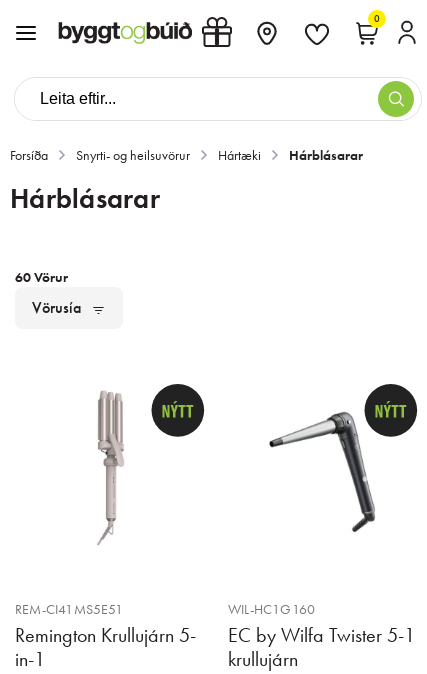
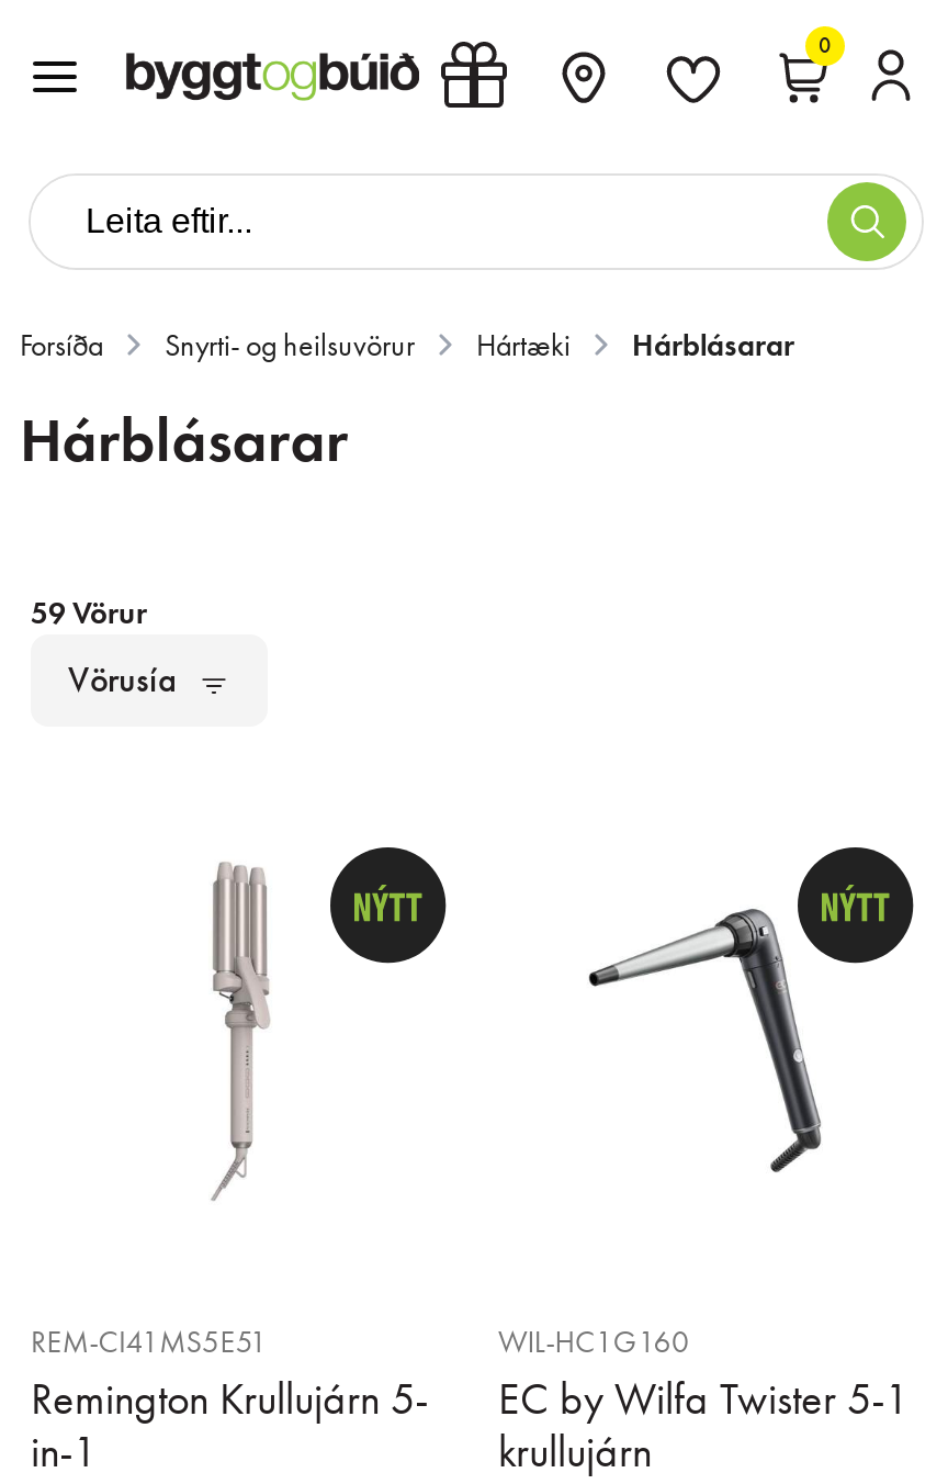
[15,268,68,286] 60 Vörur -> [31,593,147,632] 59 Vörur

